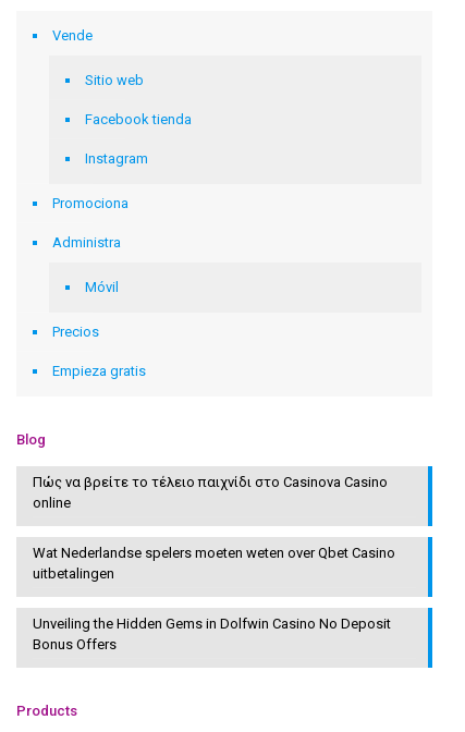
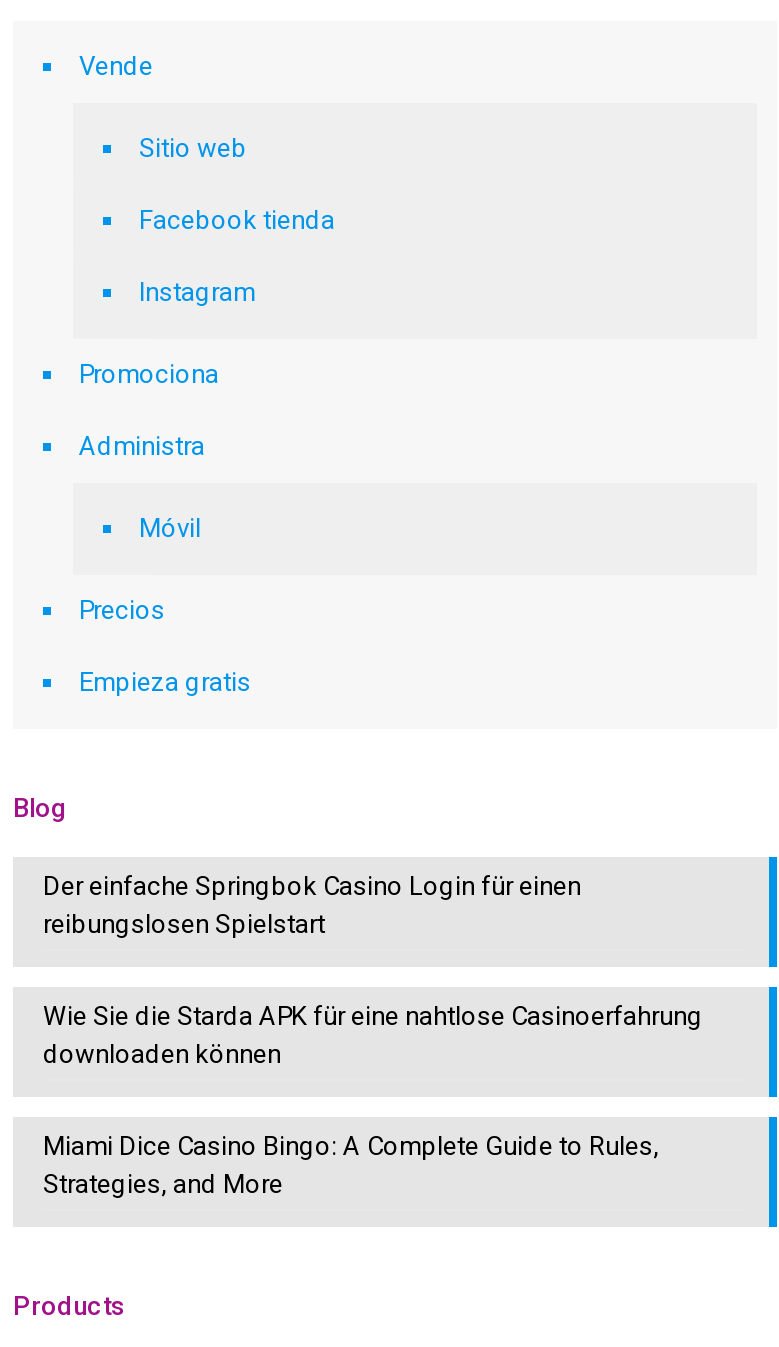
[33,473,388,510] Πώς να βρείτε το τέλειο παιχνίδι στο Casinova Casino | online -> [43,870,581,938] Der einfache Springbok Casino Login für einen | reibungslosen Spielstart
[33,544,395,581] Wat Nederlandse spelers moeten weten over Qbet Casino | uitbetalingen -> [43,1000,703,1068] Wie Sie die Starda APK für eine nahtlose Casinoerfahrung | downloaden können
[33,615,391,652] Unveiling the Hidden Gems in Dolfwin Casino No Deposit | Bonus Offers -> [43,1130,659,1198] Miami Dice Casino Bingo: A Complete Guide to Rules, | Strategies, and More

